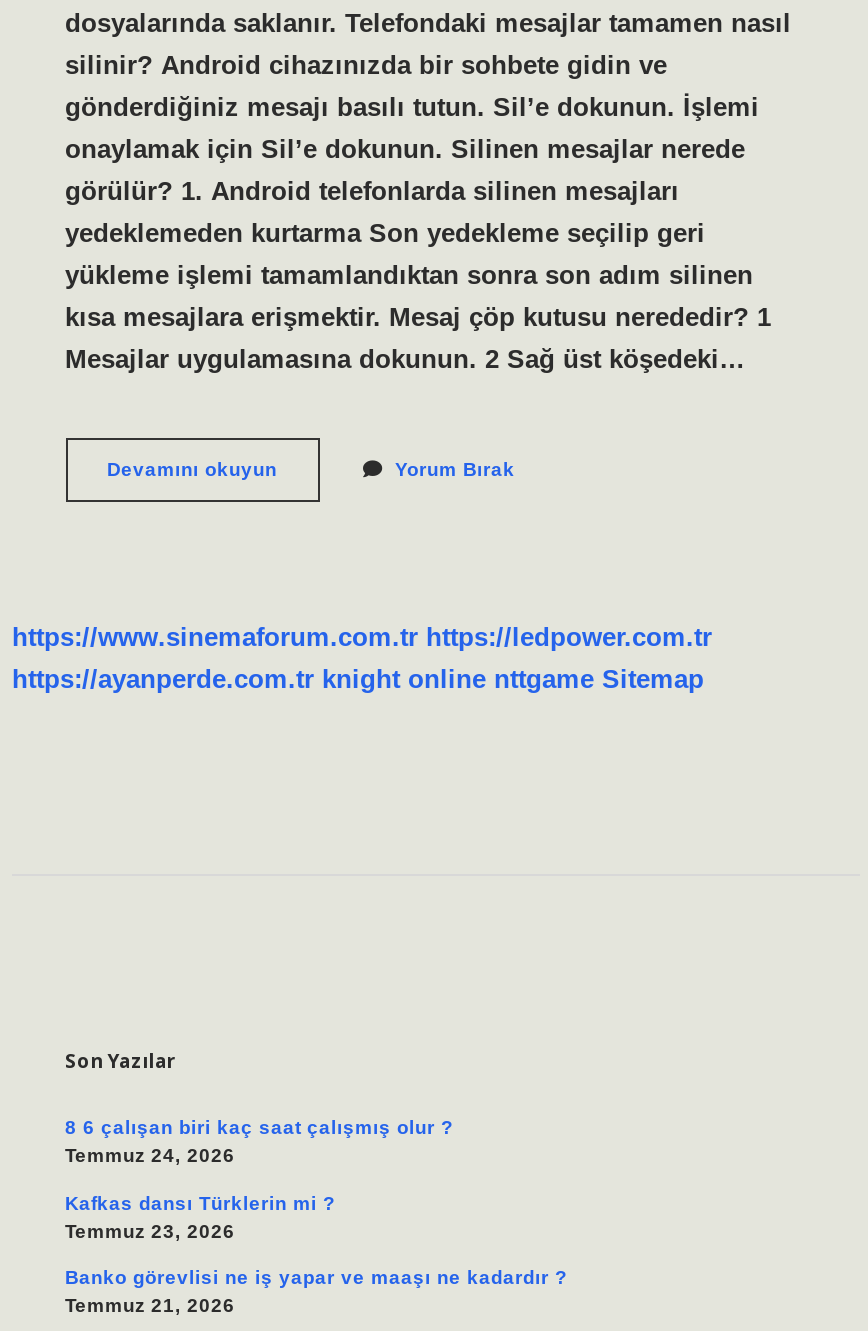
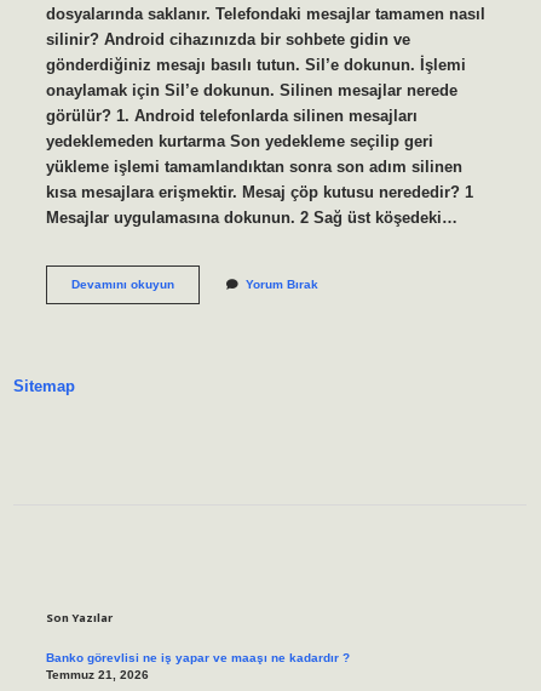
[12,623,712,695] https://www.sinemaforum.com.tr https://ledpower.com.tr | https://ayanperde.com.tr knight online nttgame Sitemap -> [13,377,75,396] Sitemap
[65,1117,453,1242] 8 6 çalışan biri kaç saat çalışmış olur ? | Temmuz 24, 2026 | Kafkas dansı Türklerin mi ? | Temmuz 23, 2026 -> none

